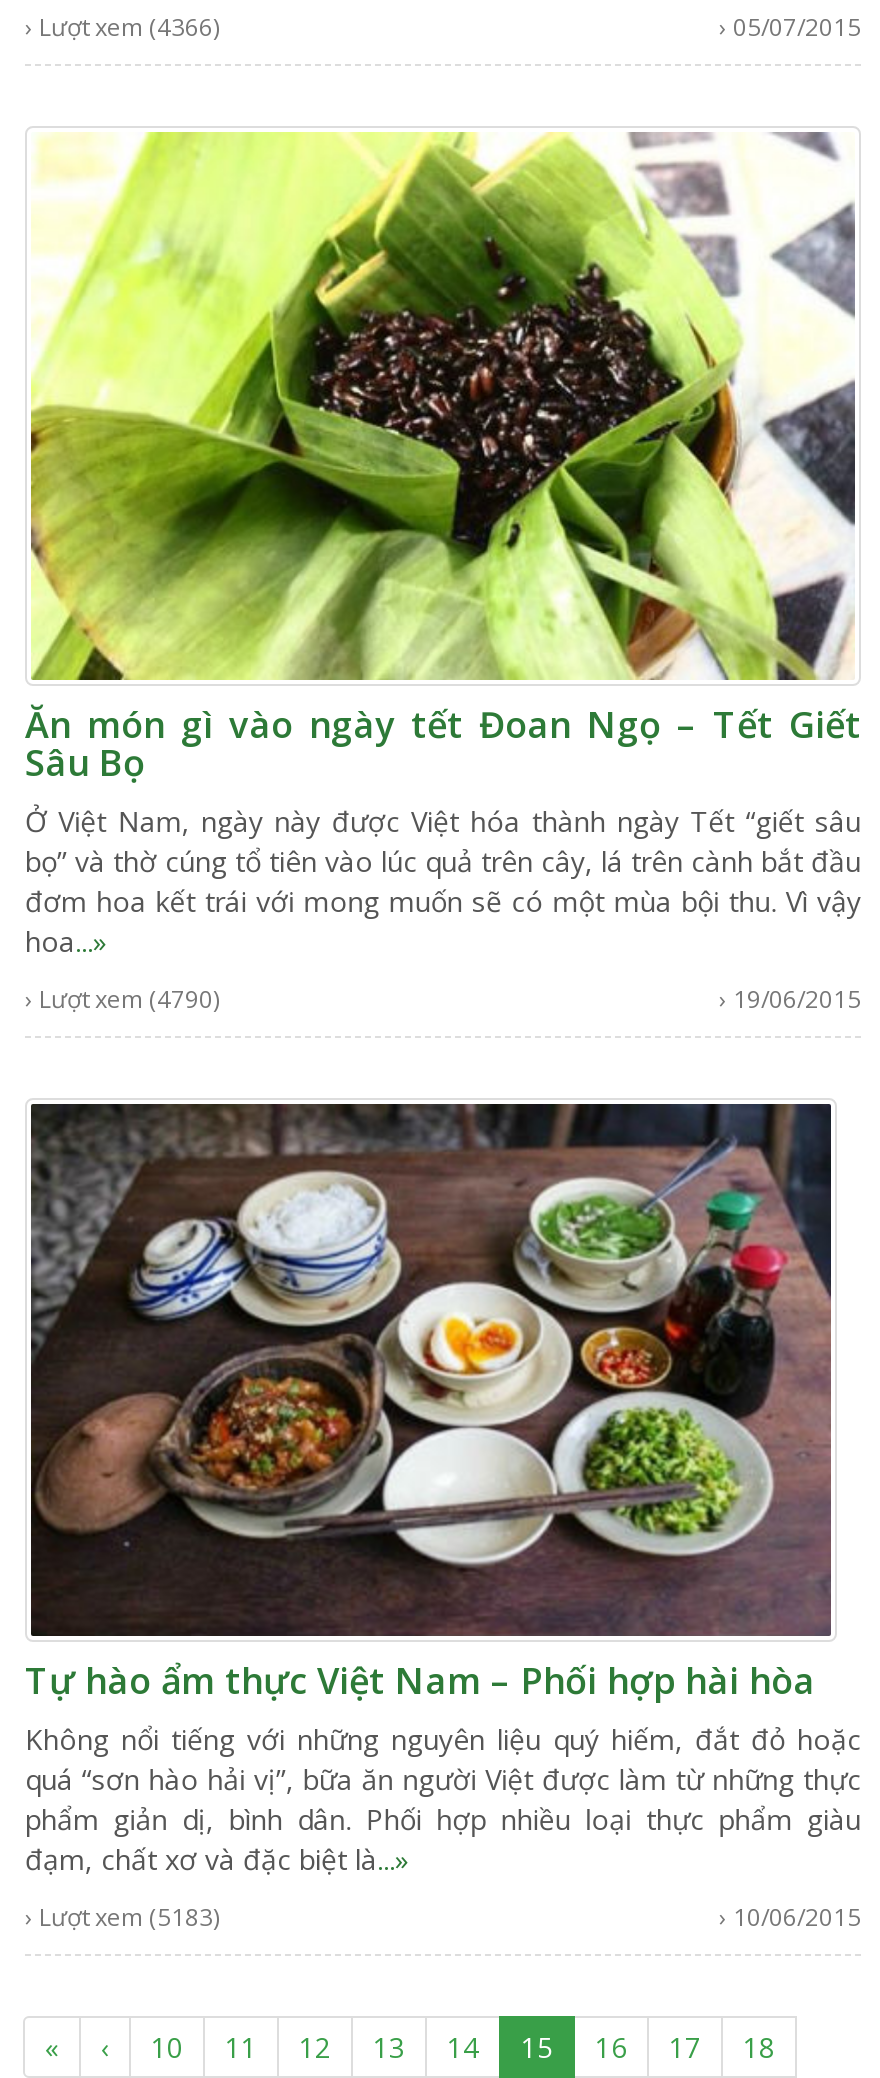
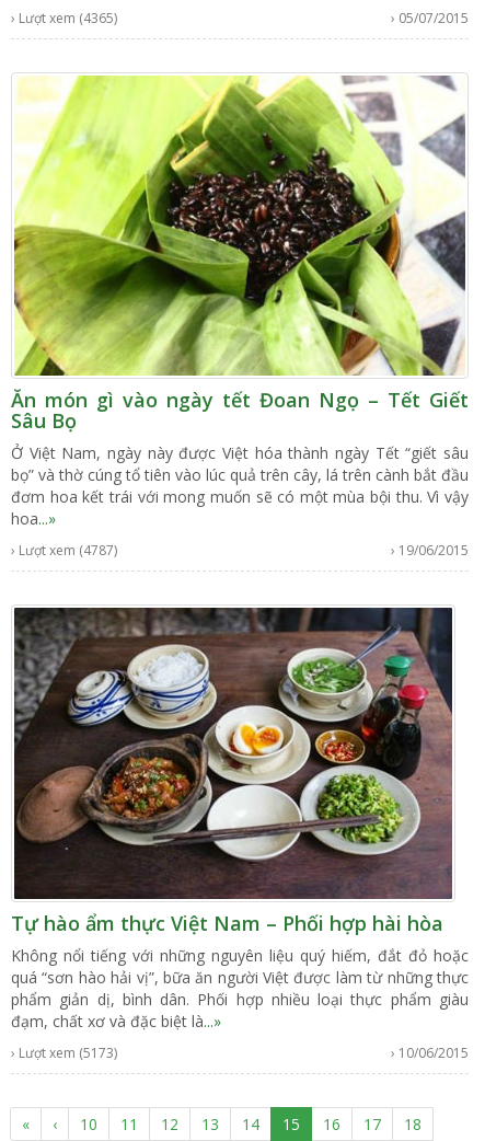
[25,10,219,44] › Lượt xem (4366) -> [11,9,117,27] › Lượt xem (4365)
[25,983,219,1017] › Lượt xem (4790) -> [11,541,117,560] › Lượt xem (4787)
[25,1901,219,1935] › Lượt xem (5183) -> [11,1044,117,1063] › Lượt xem (5173)

